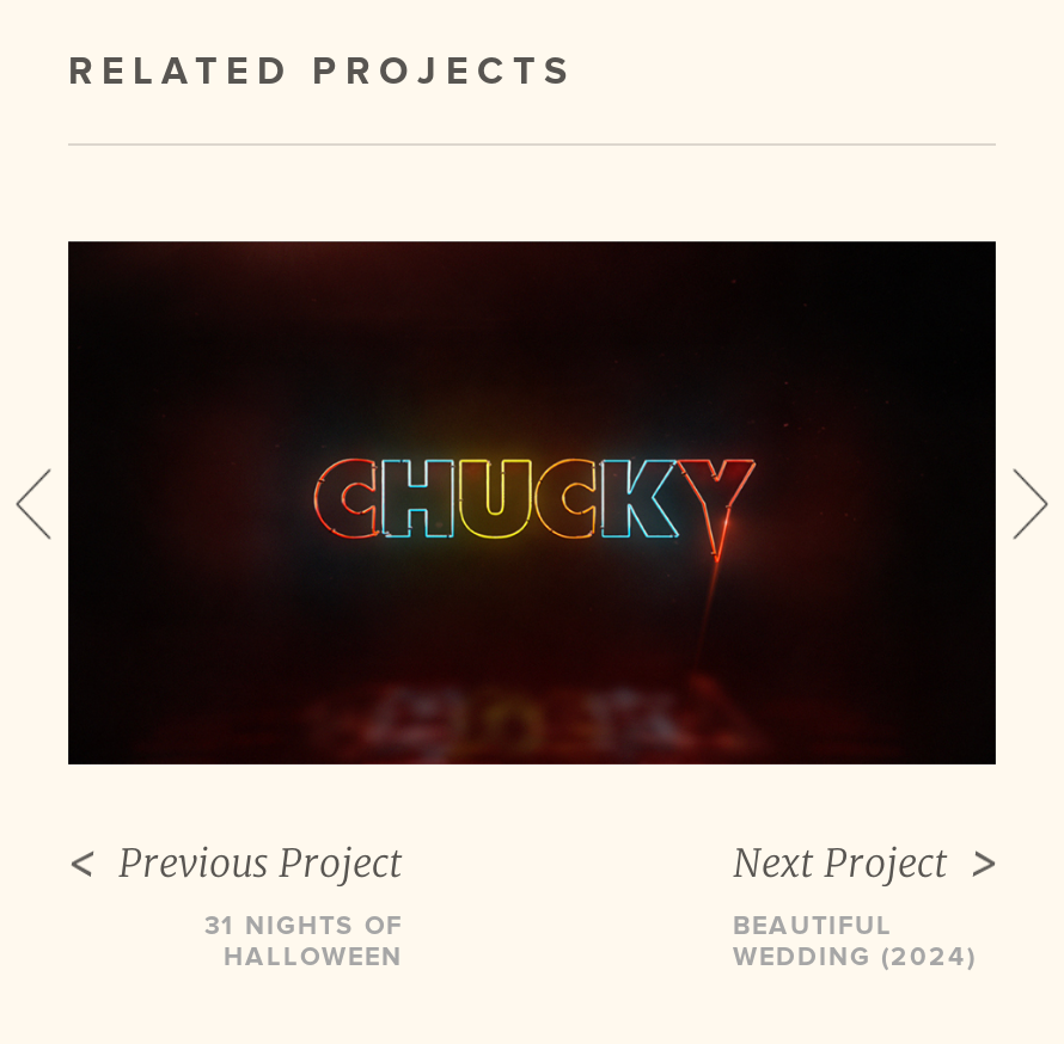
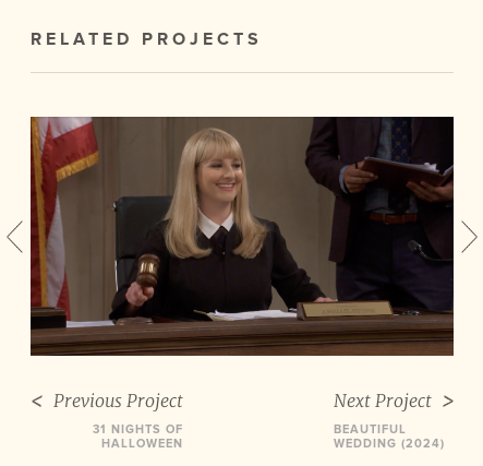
[68,239,996,764] [image] -> [31,116,454,356] [image]

